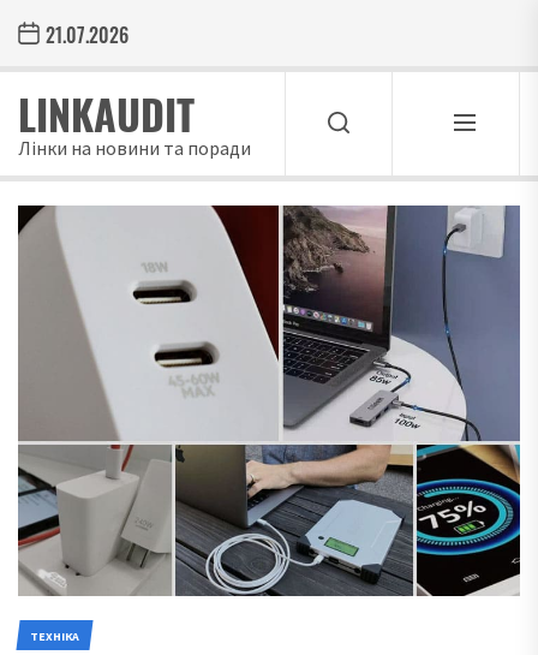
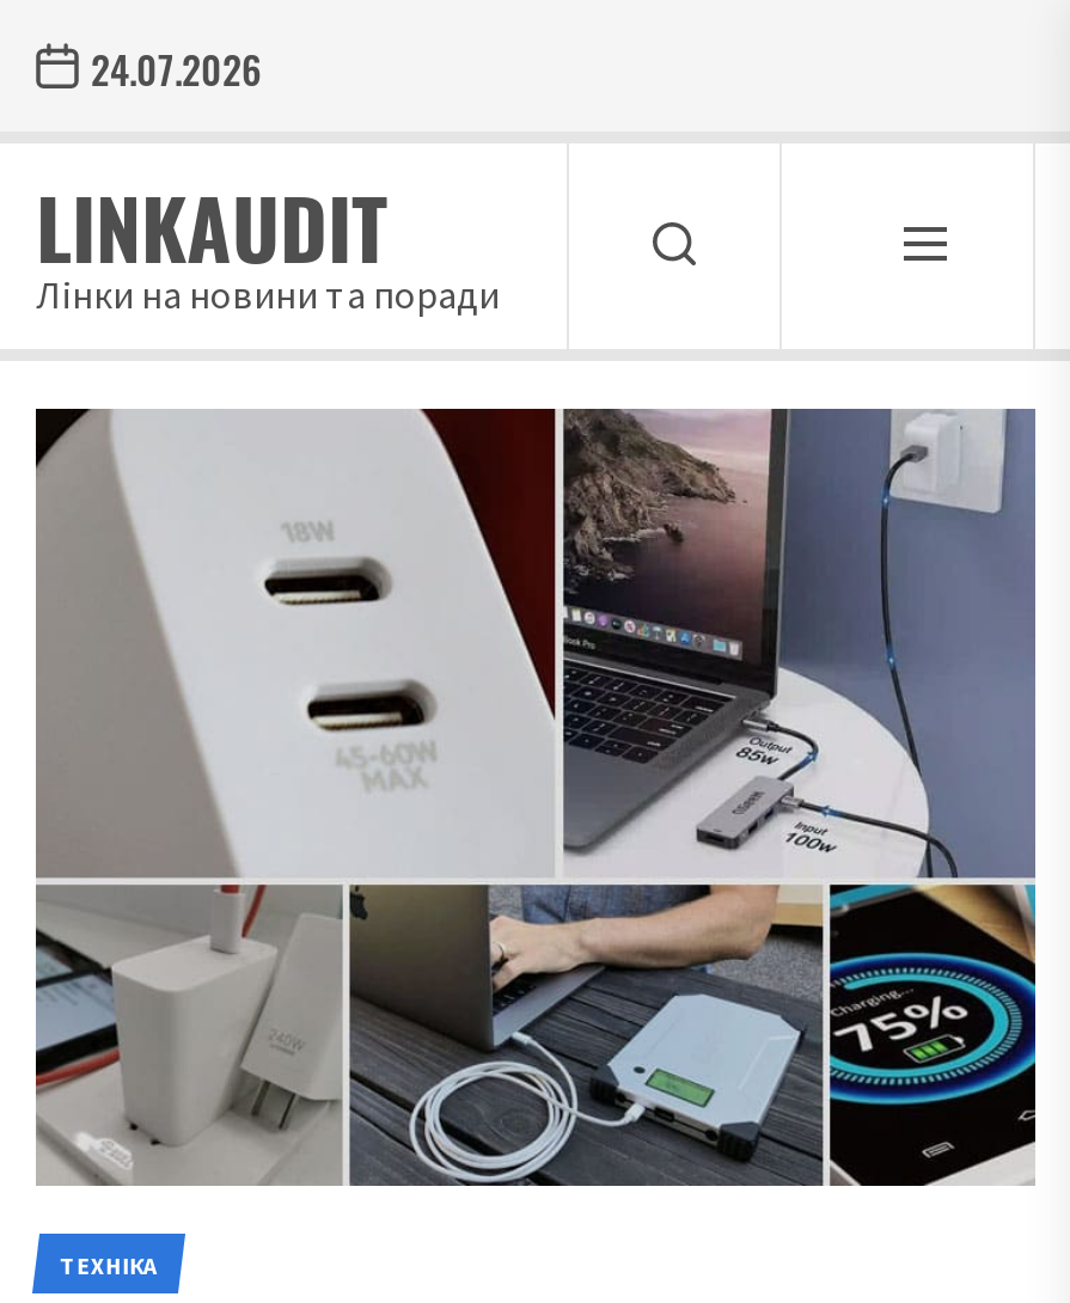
[46,21,128,49] 21.07.2026 -> [91,41,261,98] 24.07.2026

